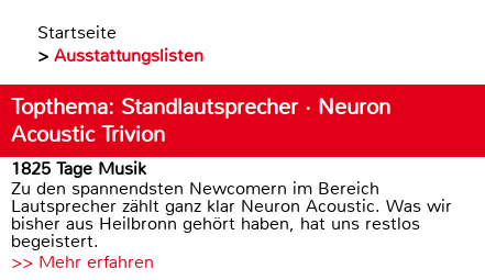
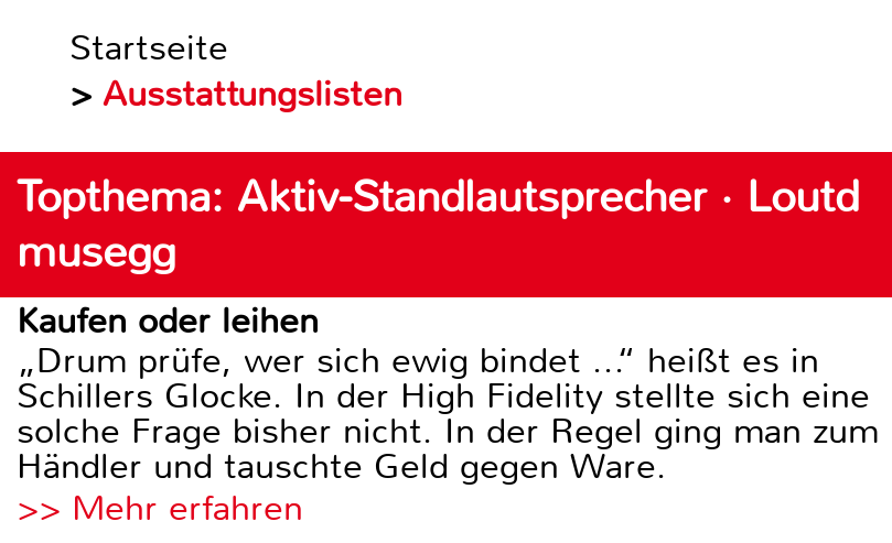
[11,93,452,253] Topthema: Standlautsprecher · Neuron | Acoustic Trivion | 1825 Tage Musik | Zu den spannendsten Newcomern im Bereich | Lautsprecher zählt ganz klar Neuron Acoustic. Was wir | bisher aus Heilbronn gehört haben, hat uns restlos | begeistert. -> [17,170,879,489] Topthema: Aktiv-Standlautsprecher · Loutd | musegg | Kaufen oder leihen | „Drum prüfe, wer sich ewig bindet ...“ heißt es in | Schillers Glocke. In der High Fidelity stellte sich eine | solche Frage bisher nicht. In der Regel ging man zum | Händler und tauschte Geld gegen Ware.

